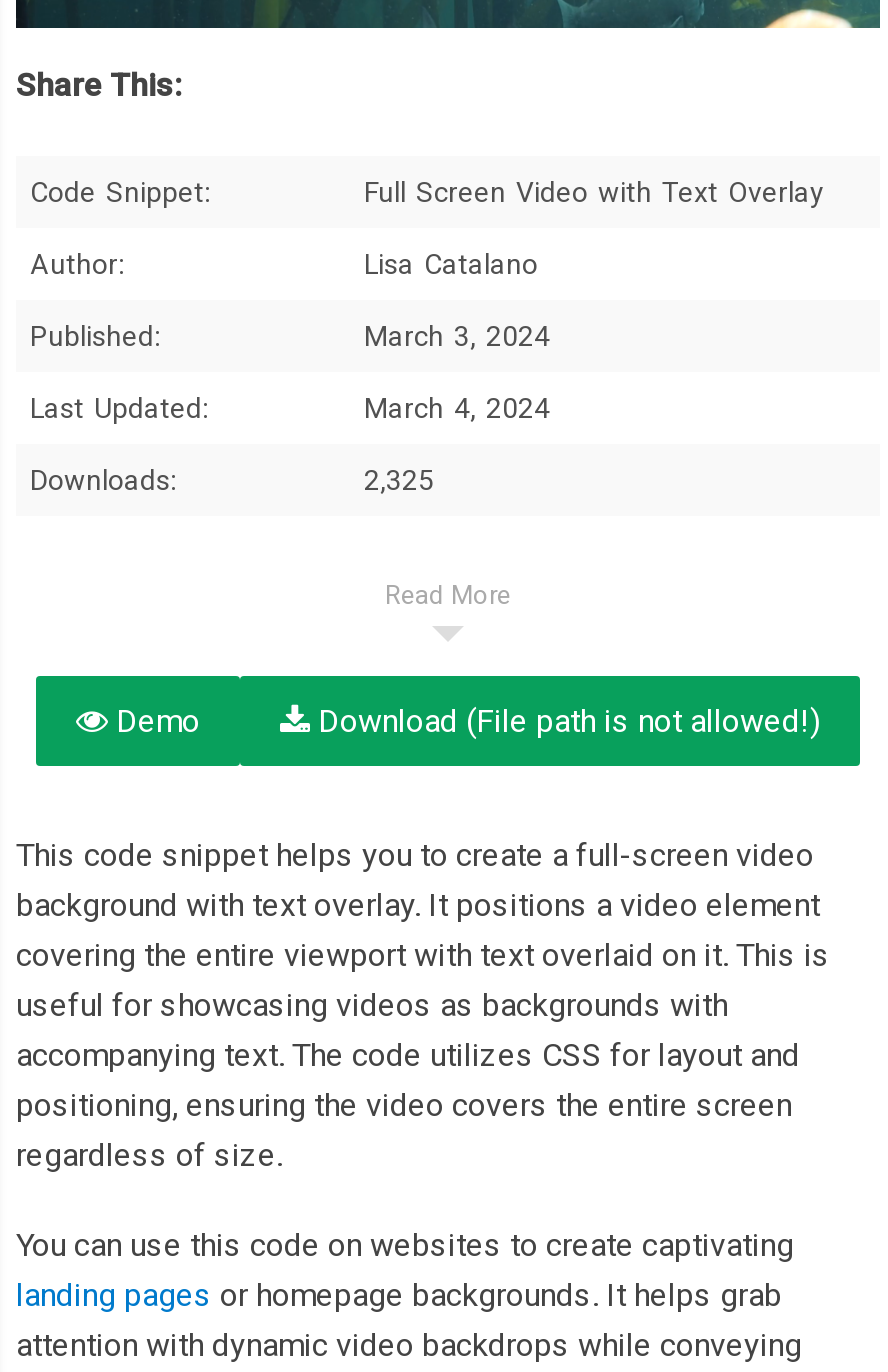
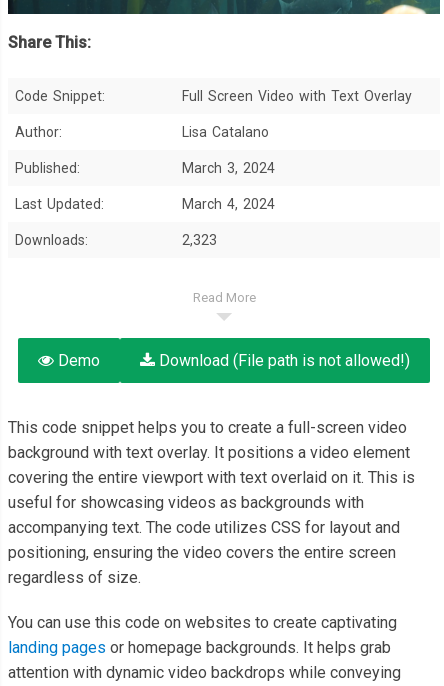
[364,464,434,496] 2,325 -> [182,232,217,248] 2,323

